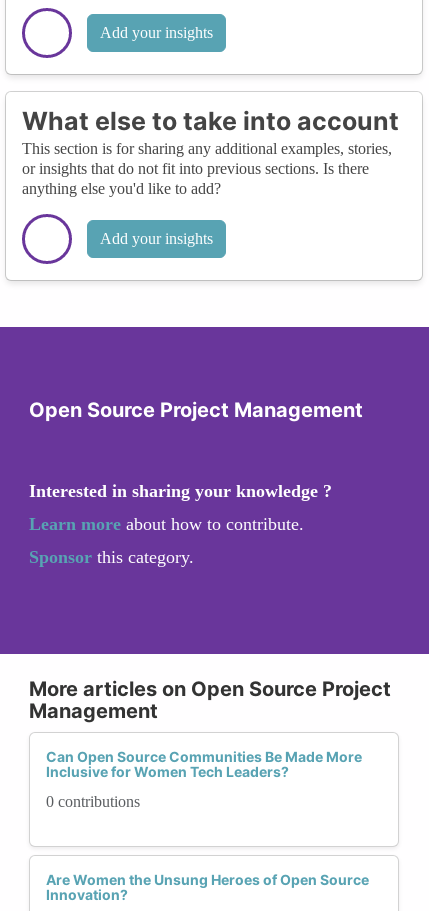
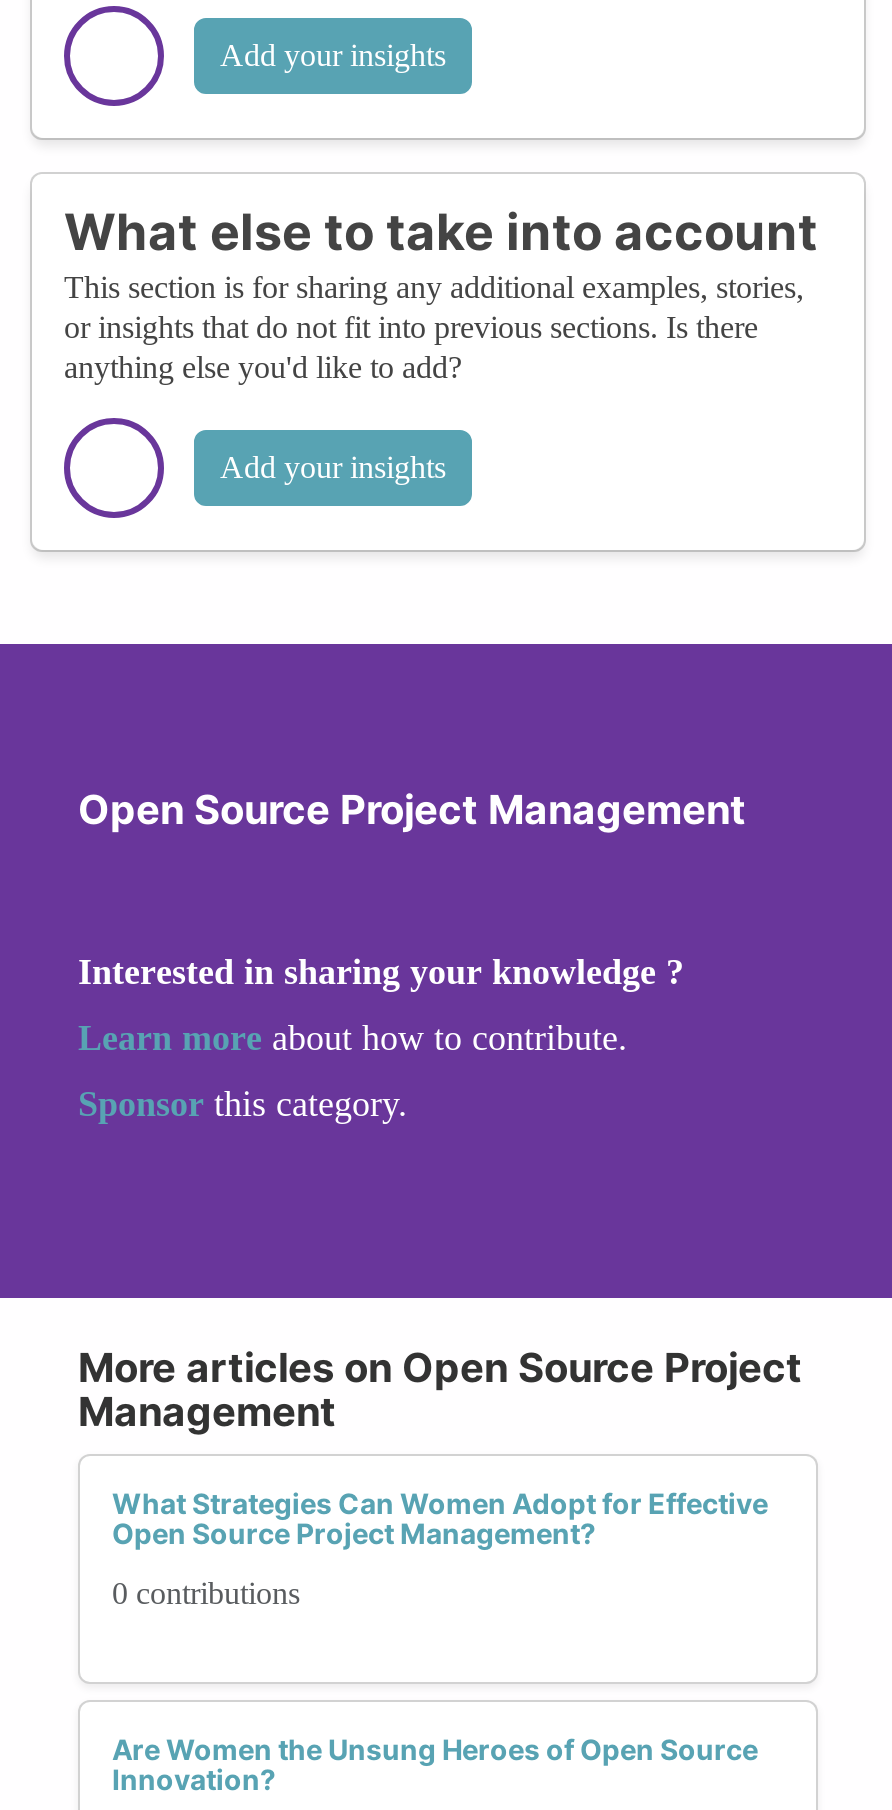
[46,748,362,780] Can Open Source Communities Be Made More | Inclusive for Women Tech Leaders? -> [112,1486,768,1550] What Strategies Can Women Adopt for Effective | Open Source Project Management?

